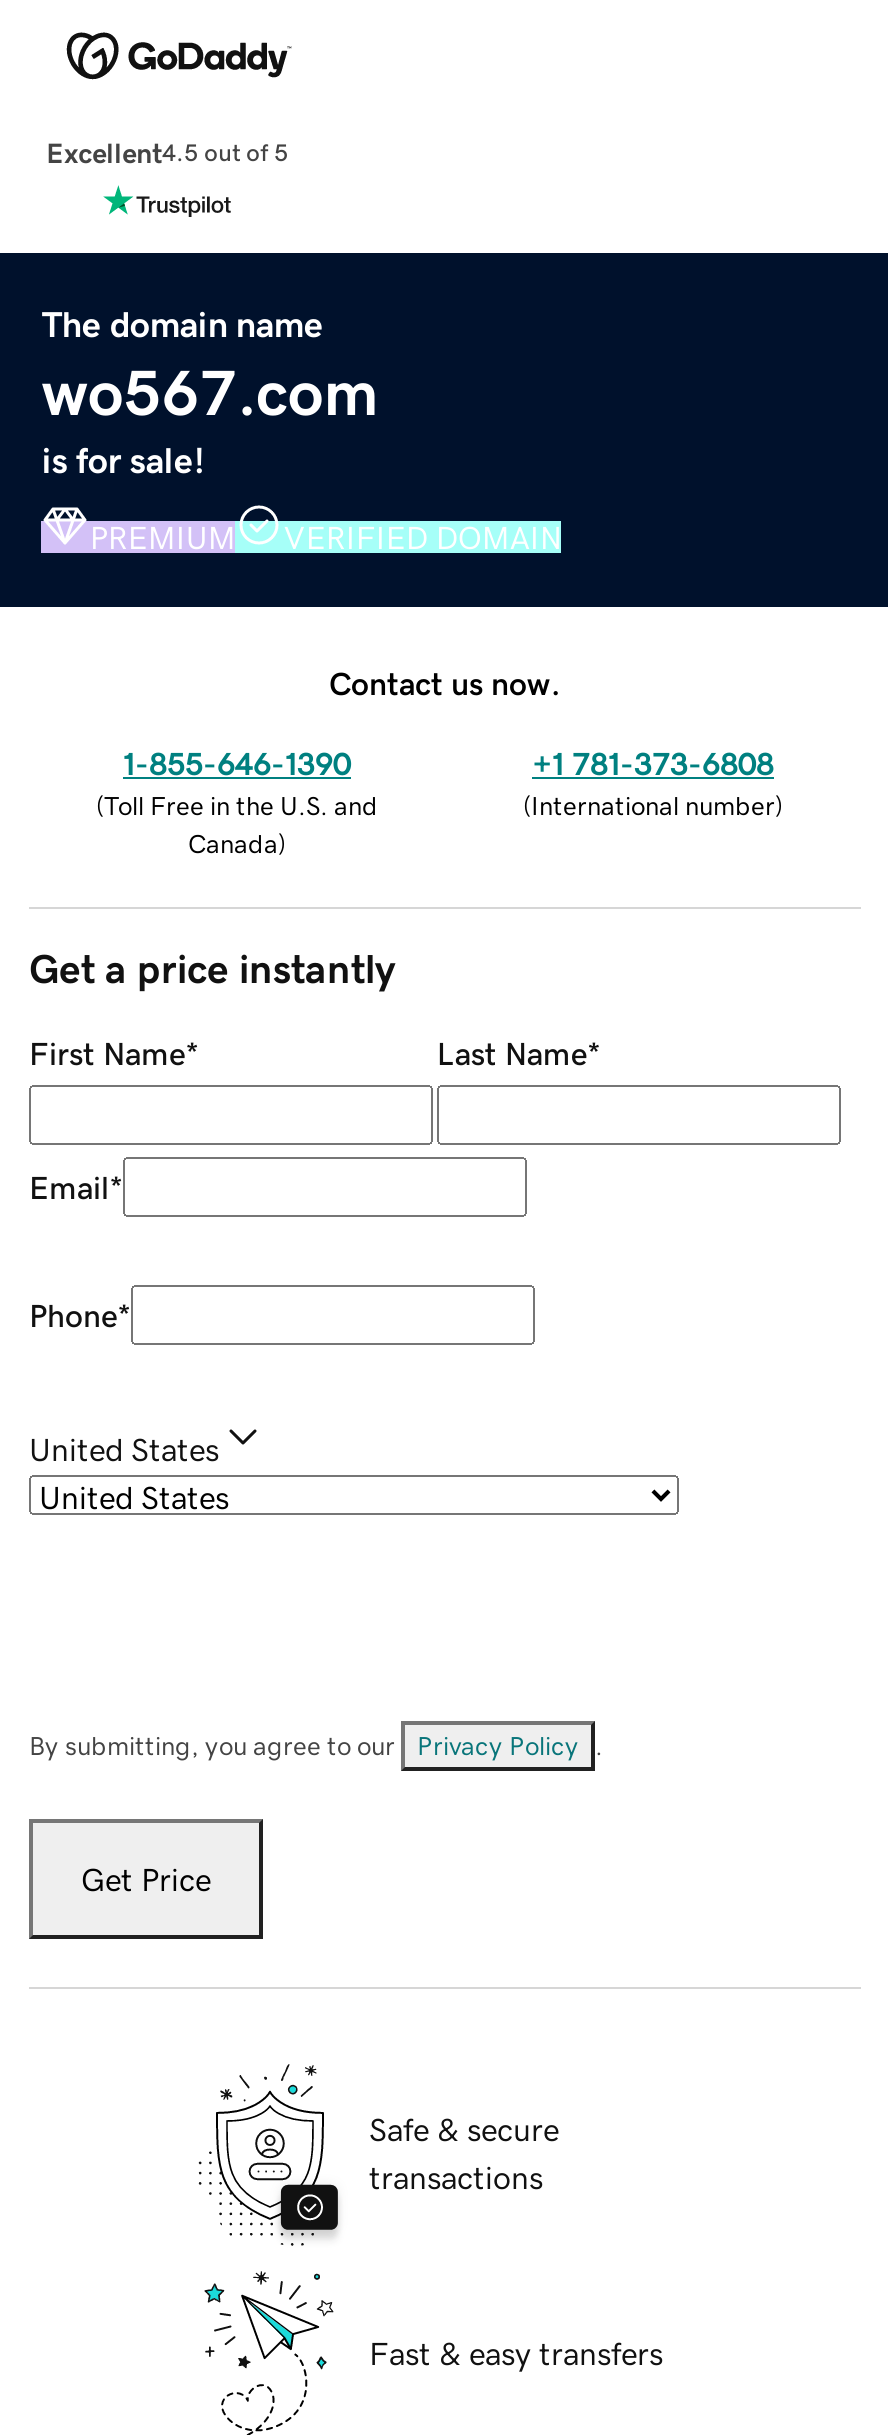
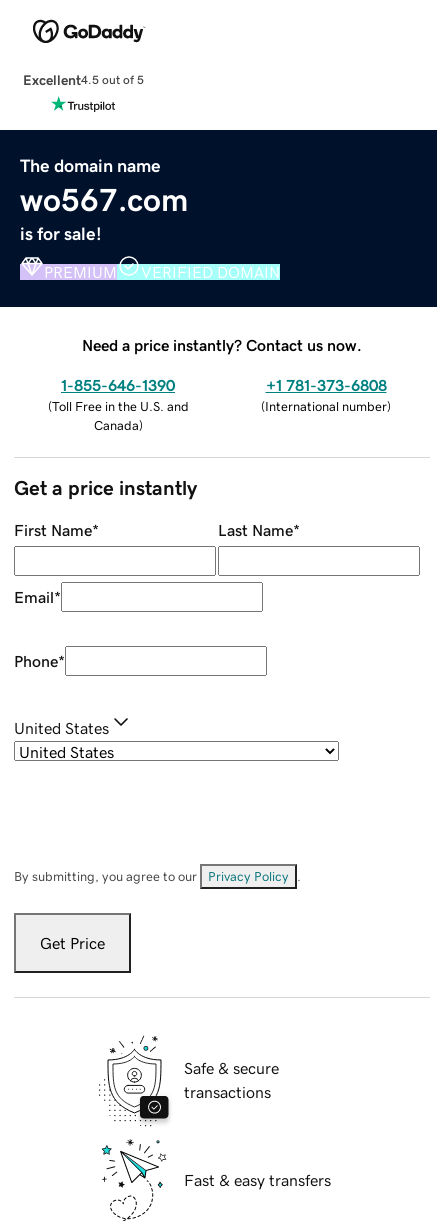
[329,666,561,698] Contact us now. -> [82,337,362,353] Need a price instantly? Contact us now.

